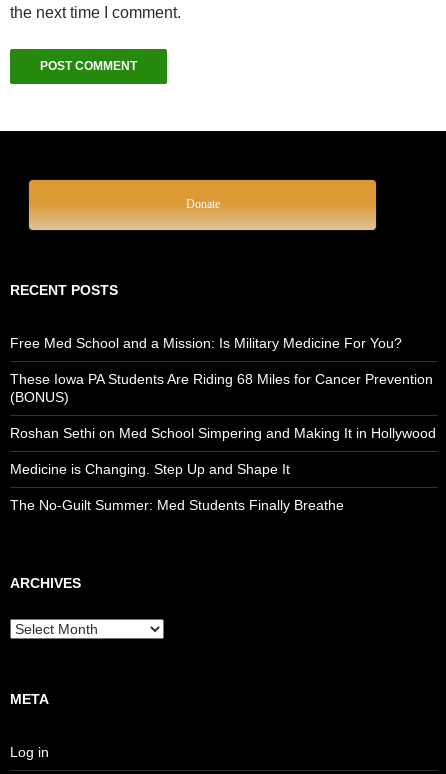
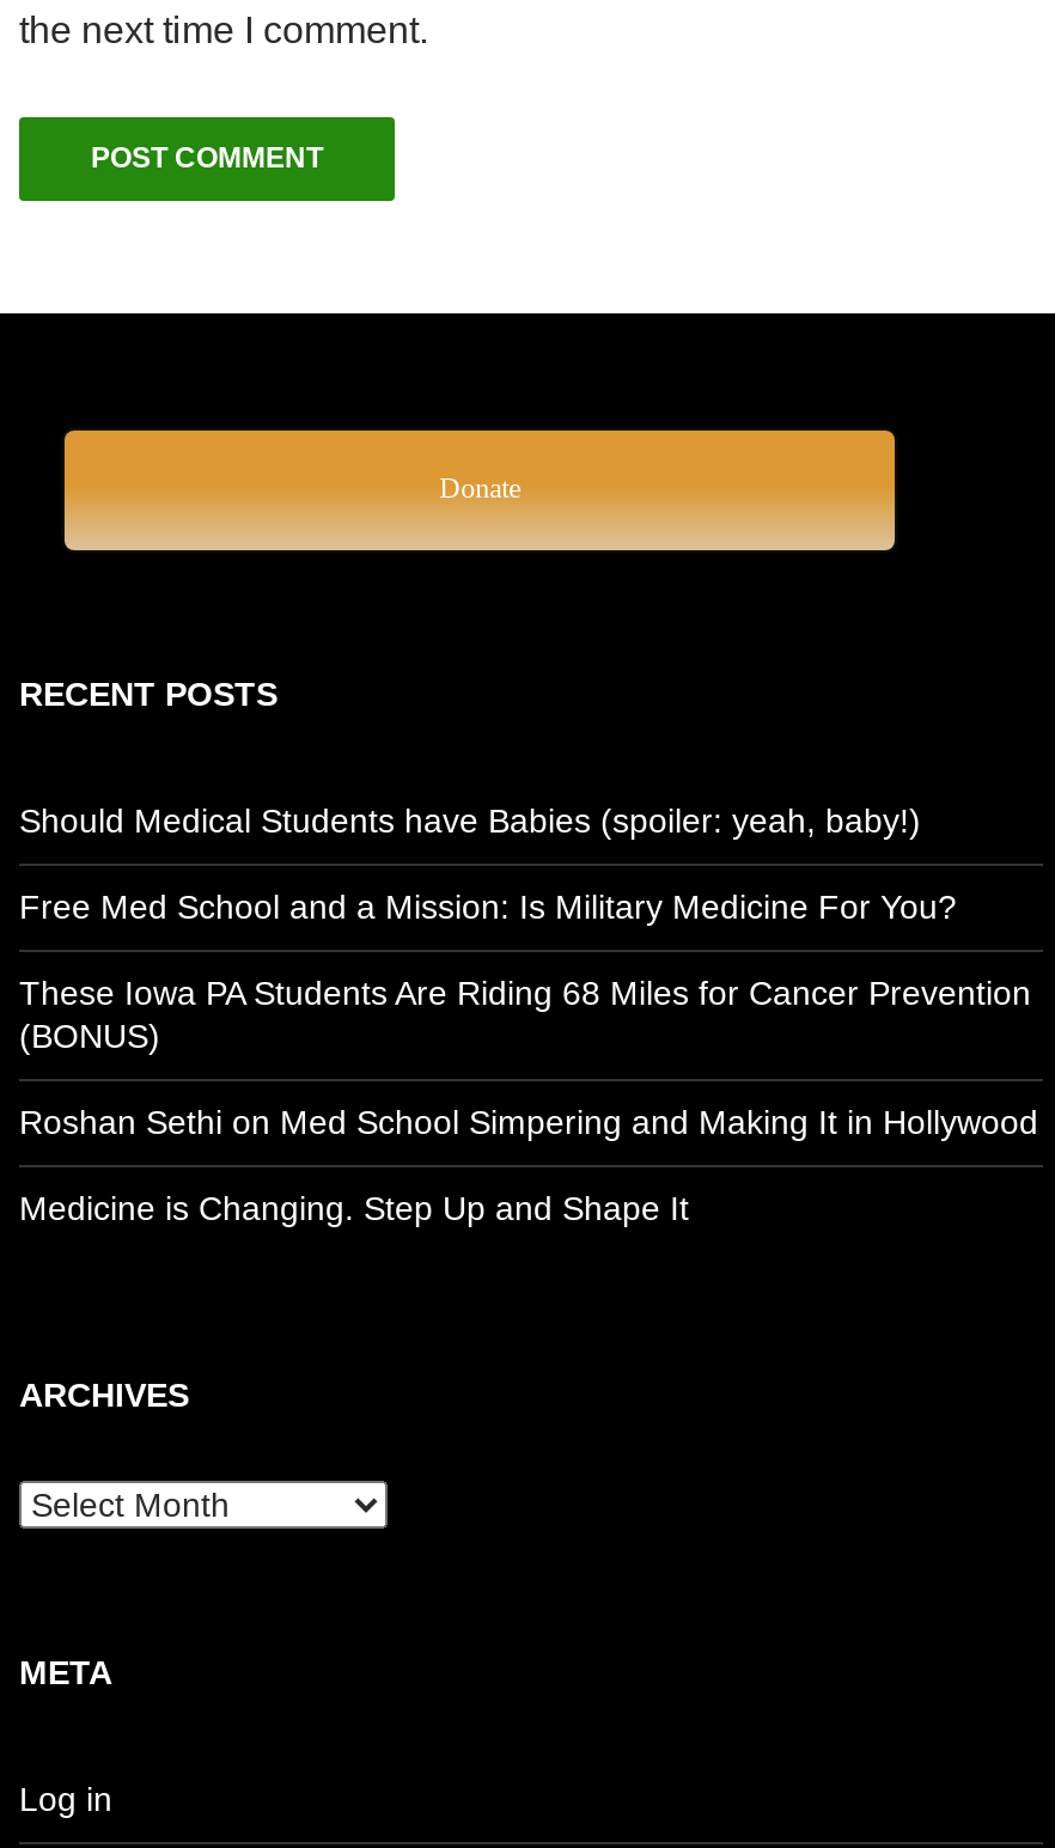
none -> [19,801,921,839] Should Medical Students have Babies (spoiler: yeah, baby!)
moved [10,335,436,477] -> [19,887,1038,1227]: Free Med School and a Mission: Is Military Medicine For You? | These Iowa PA Students Are Riding 68 Miles for Cancer Prevention | (BONUS) | Roshan Sethi on Med School Simpering and Making It in Hollywood | Medicine is Changing. Step Up and Shape It
[10,497,344,513] The No-Guilt Summer: Med Students Finally Breathe -> none

